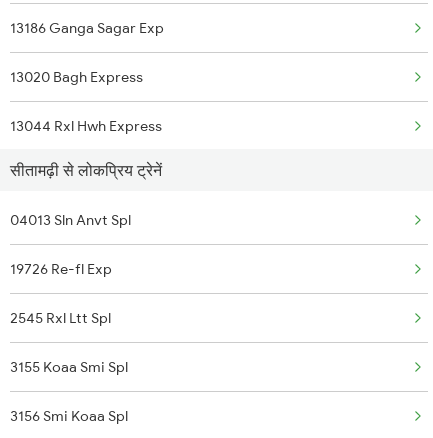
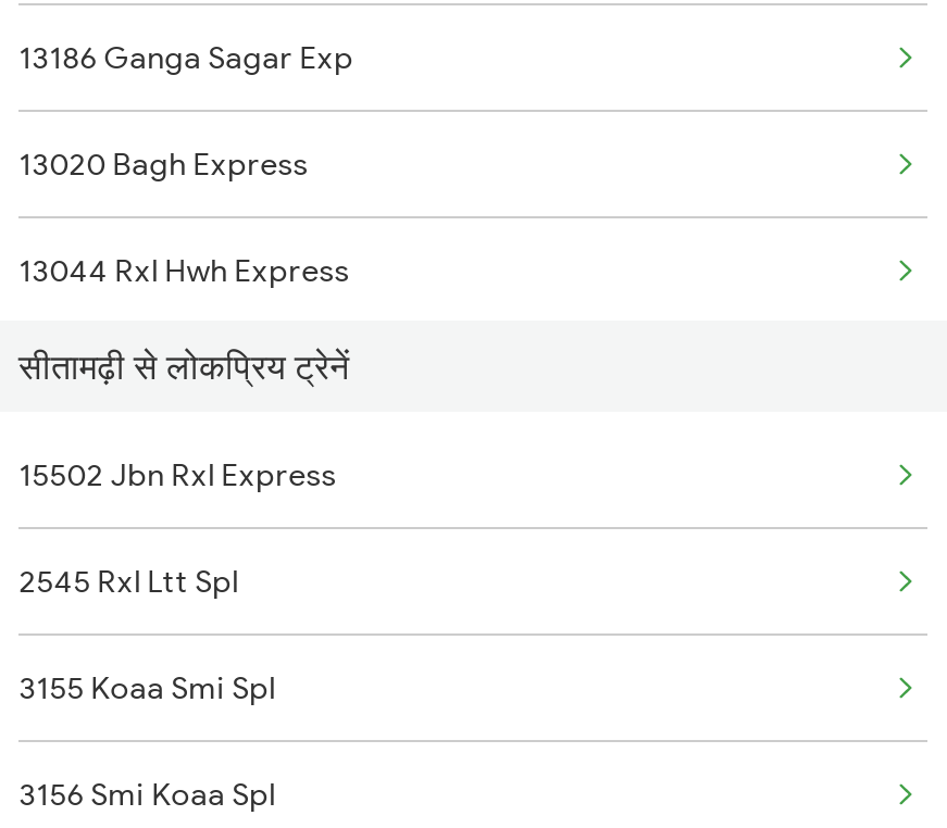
[10,211,131,278] 04013 Sln Anvt Spl | 19726 Re-fl Exp -> [18,456,336,495] 15502 Jbn Rxl Express

